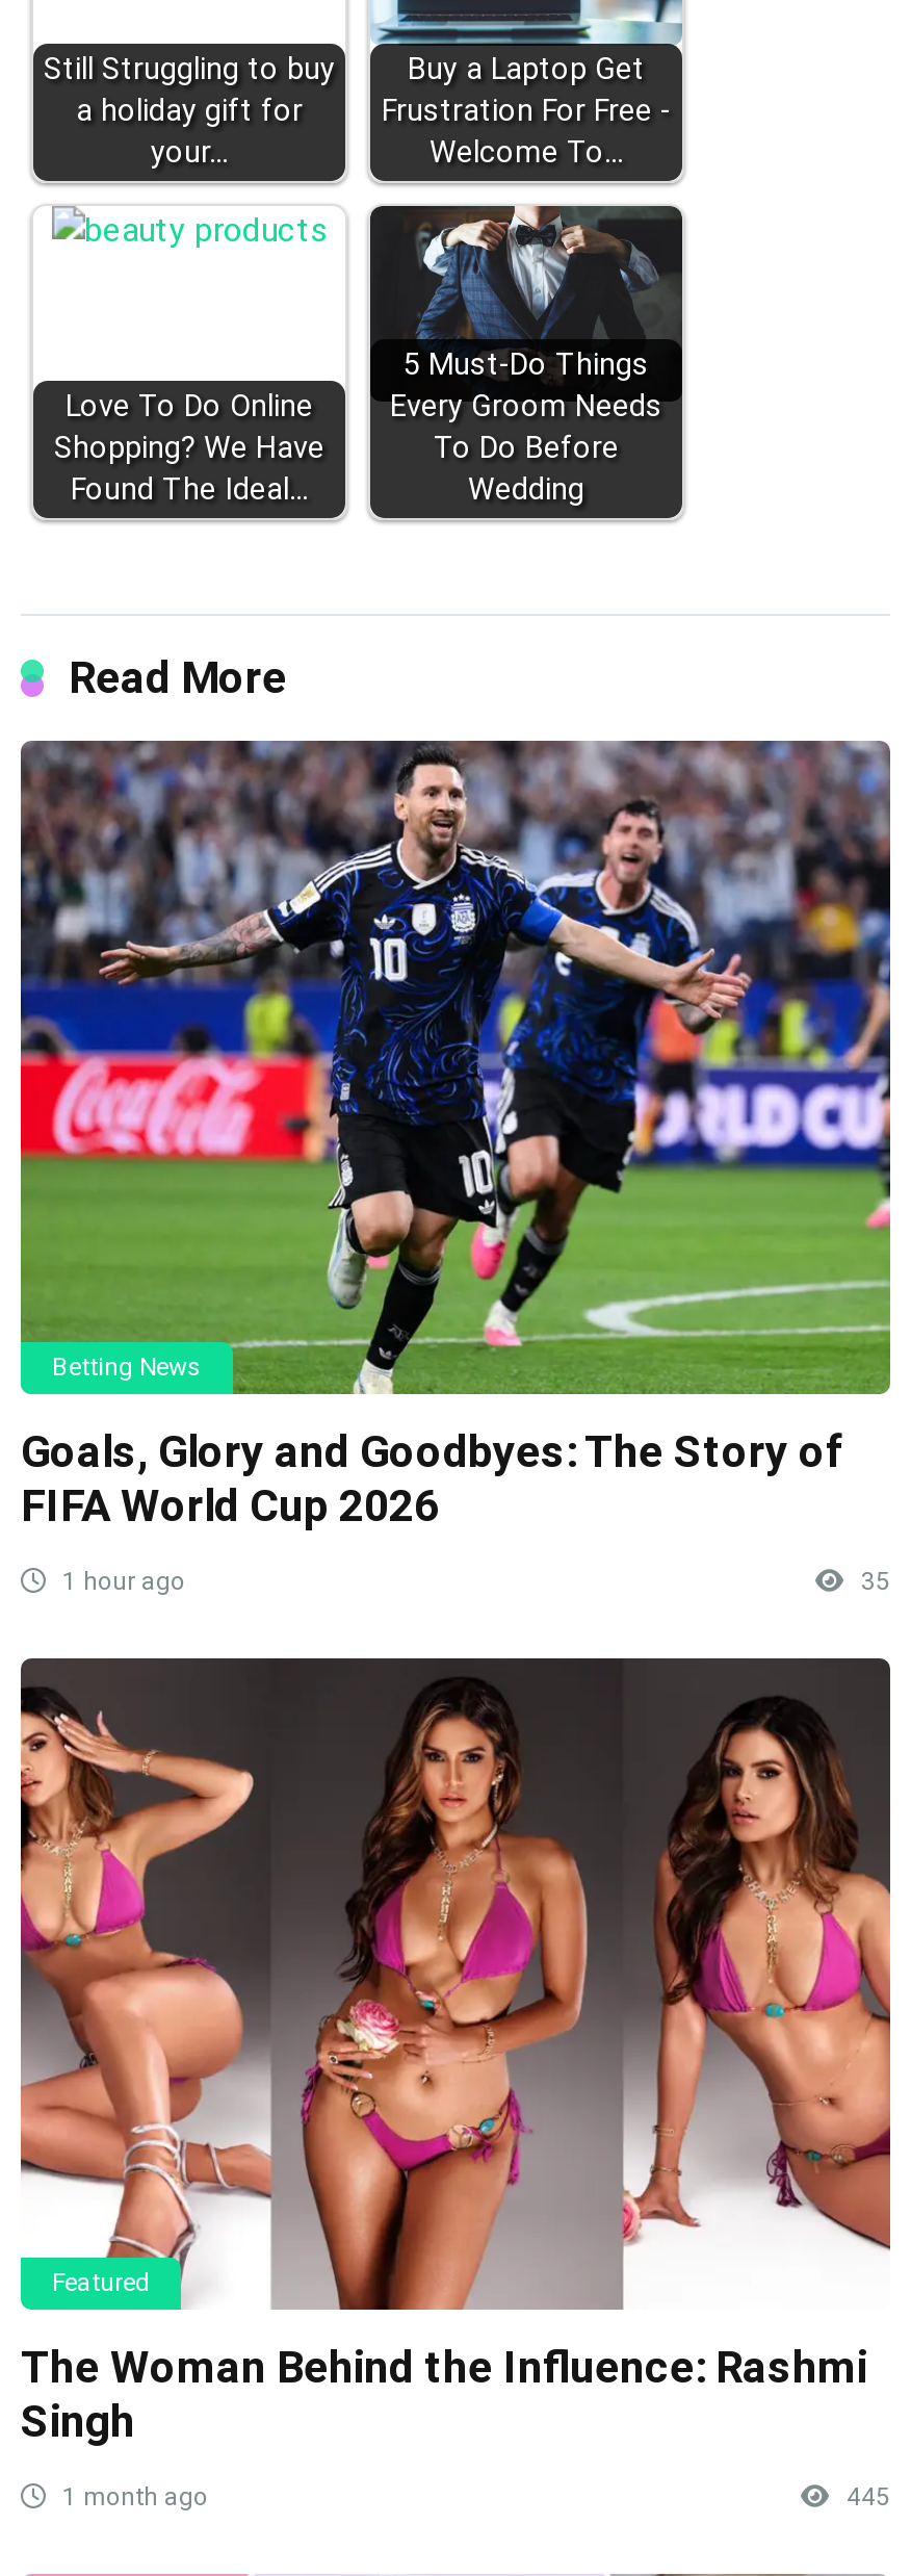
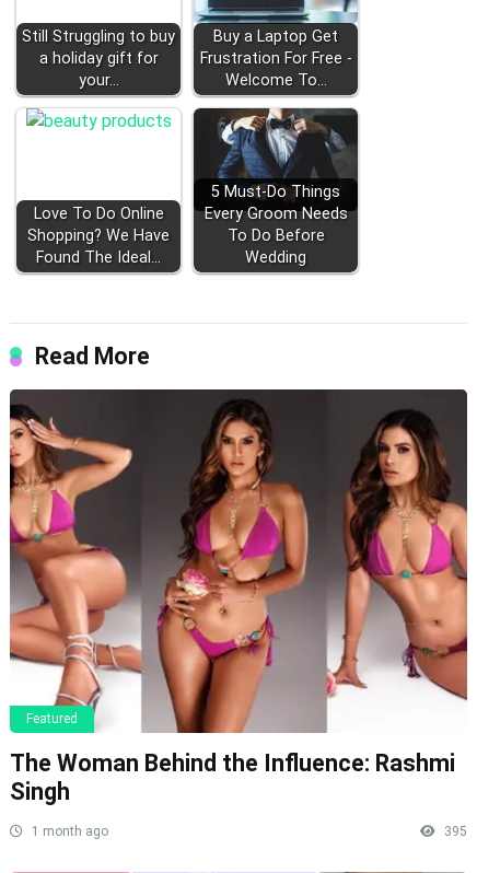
[19,739,892,1595] [image] | Betting News | Goals, Glory and Goodbyes: The Story of | FIFA World Cup 2026 | 1 hour ago | 35 -> none
[840,2483,890,2512] 445 -> [441,824,467,839] 395

